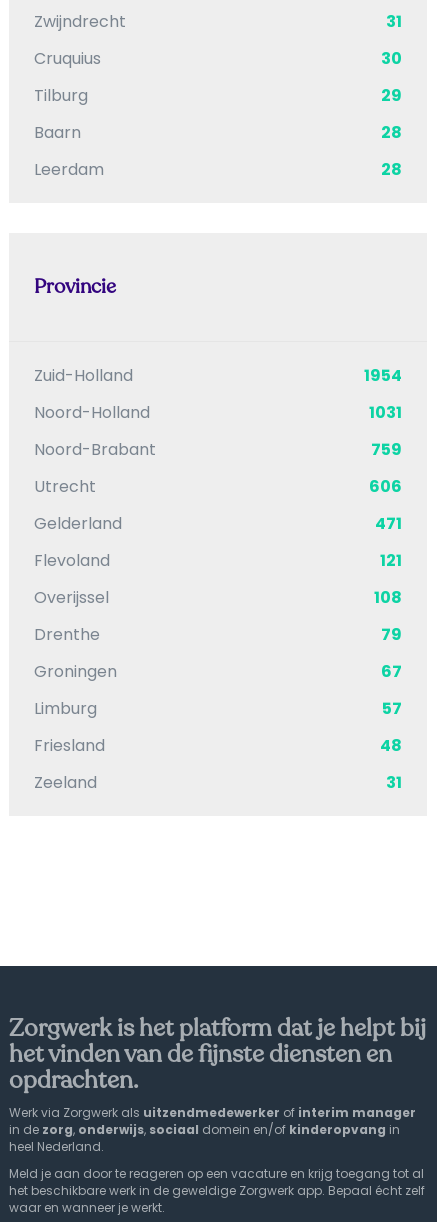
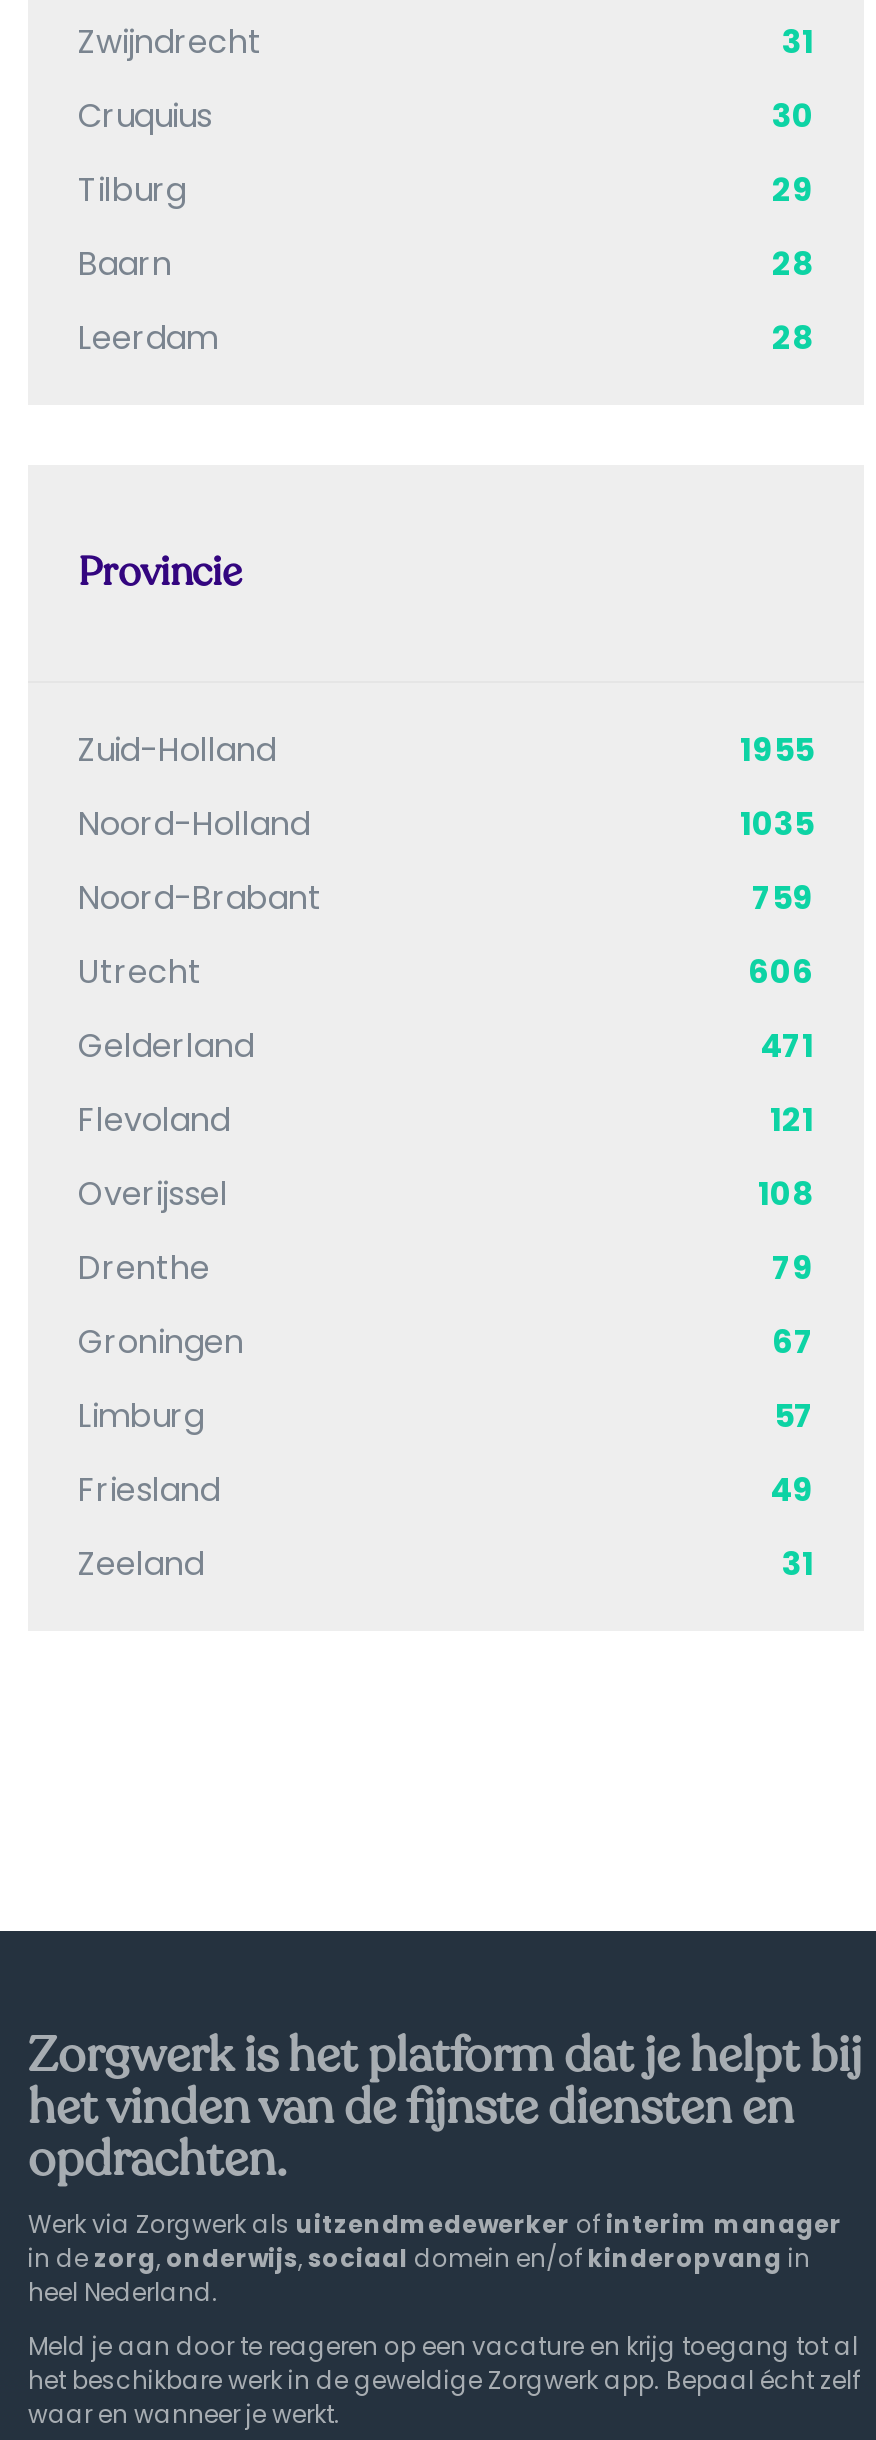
[364,364,402,387] 1954 -> [740,727,814,773] 1955
[369,401,402,424] 1031 -> [740,801,814,847] 1035
[380,734,402,757] 48 -> [770,1467,814,1513] 49

